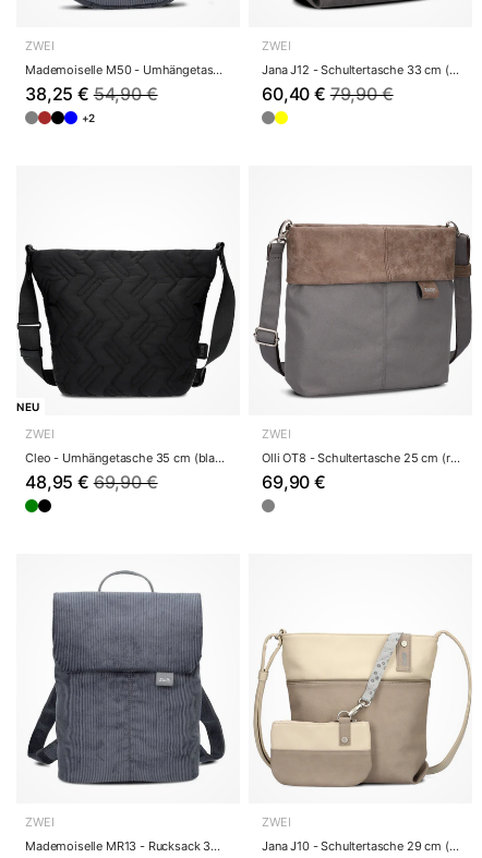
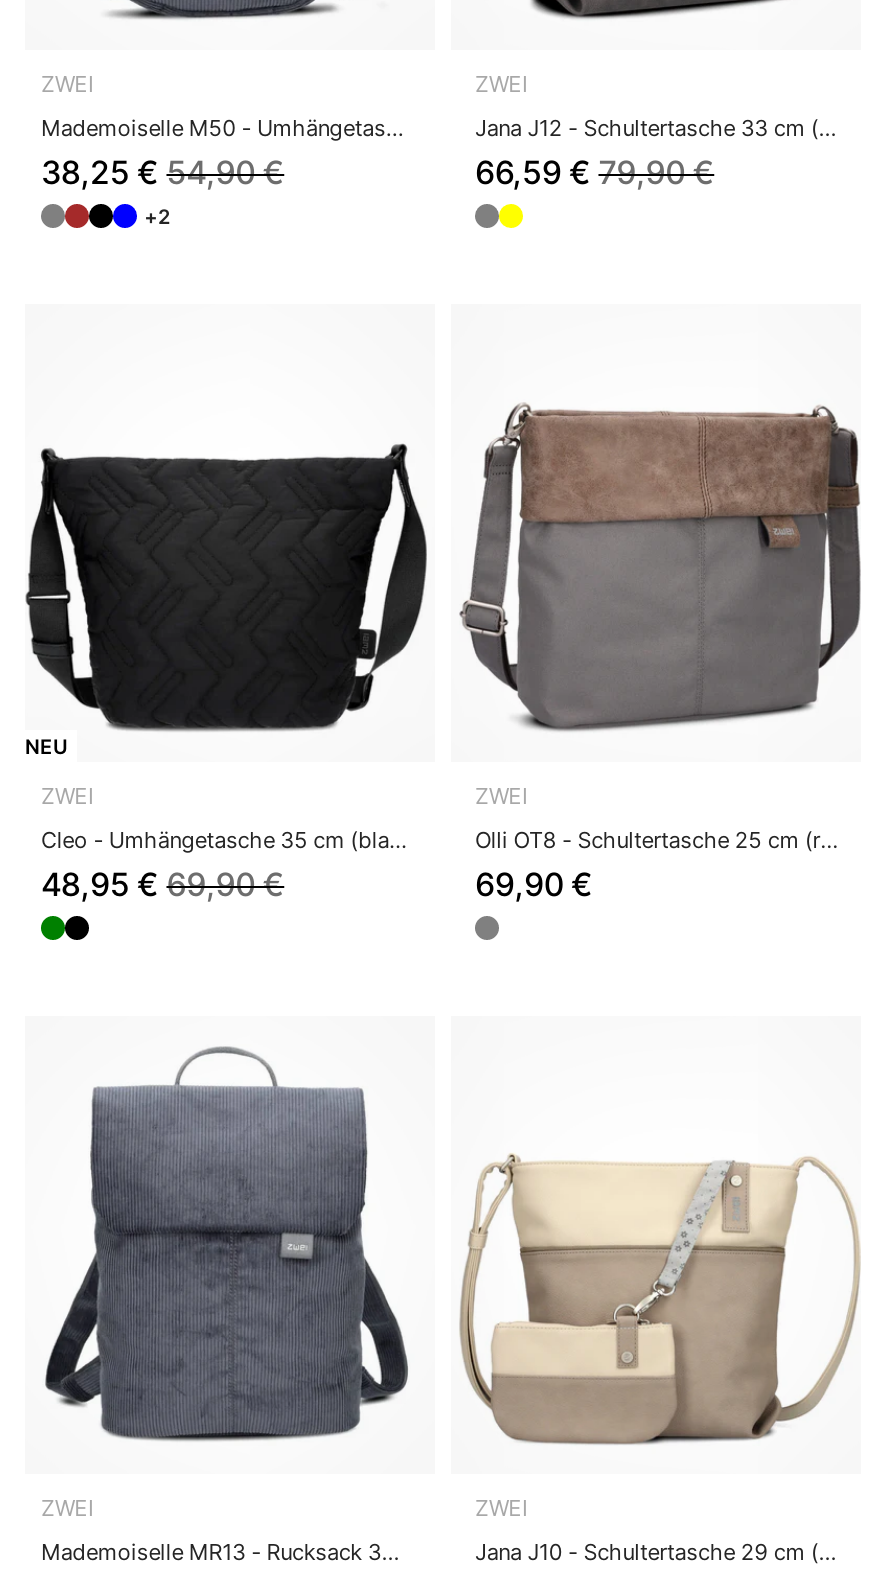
[262,83,393,105] 60,40 € 79,90 € -> [475,153,714,193] 66,59 € 79,90 €

